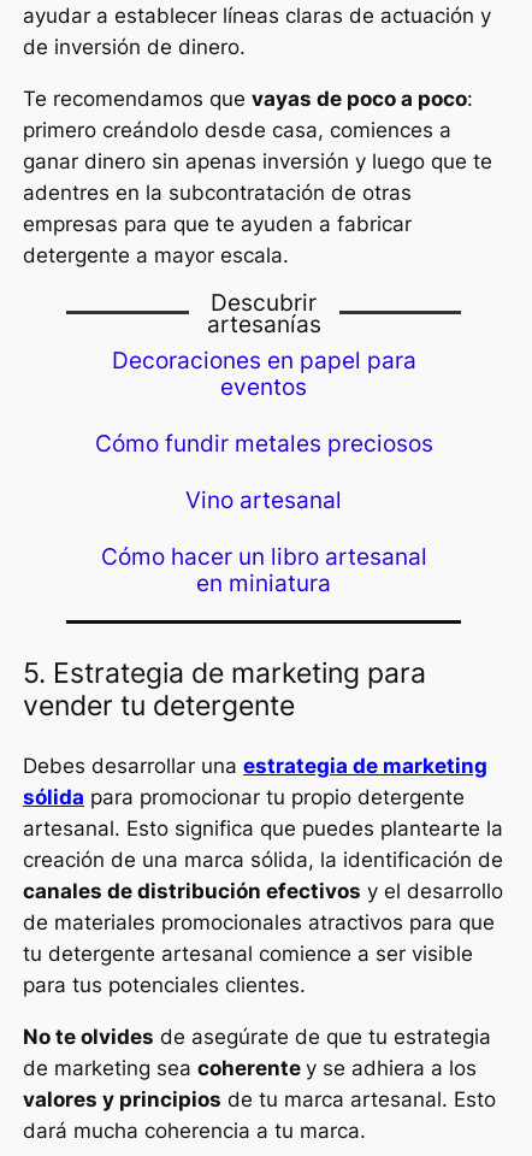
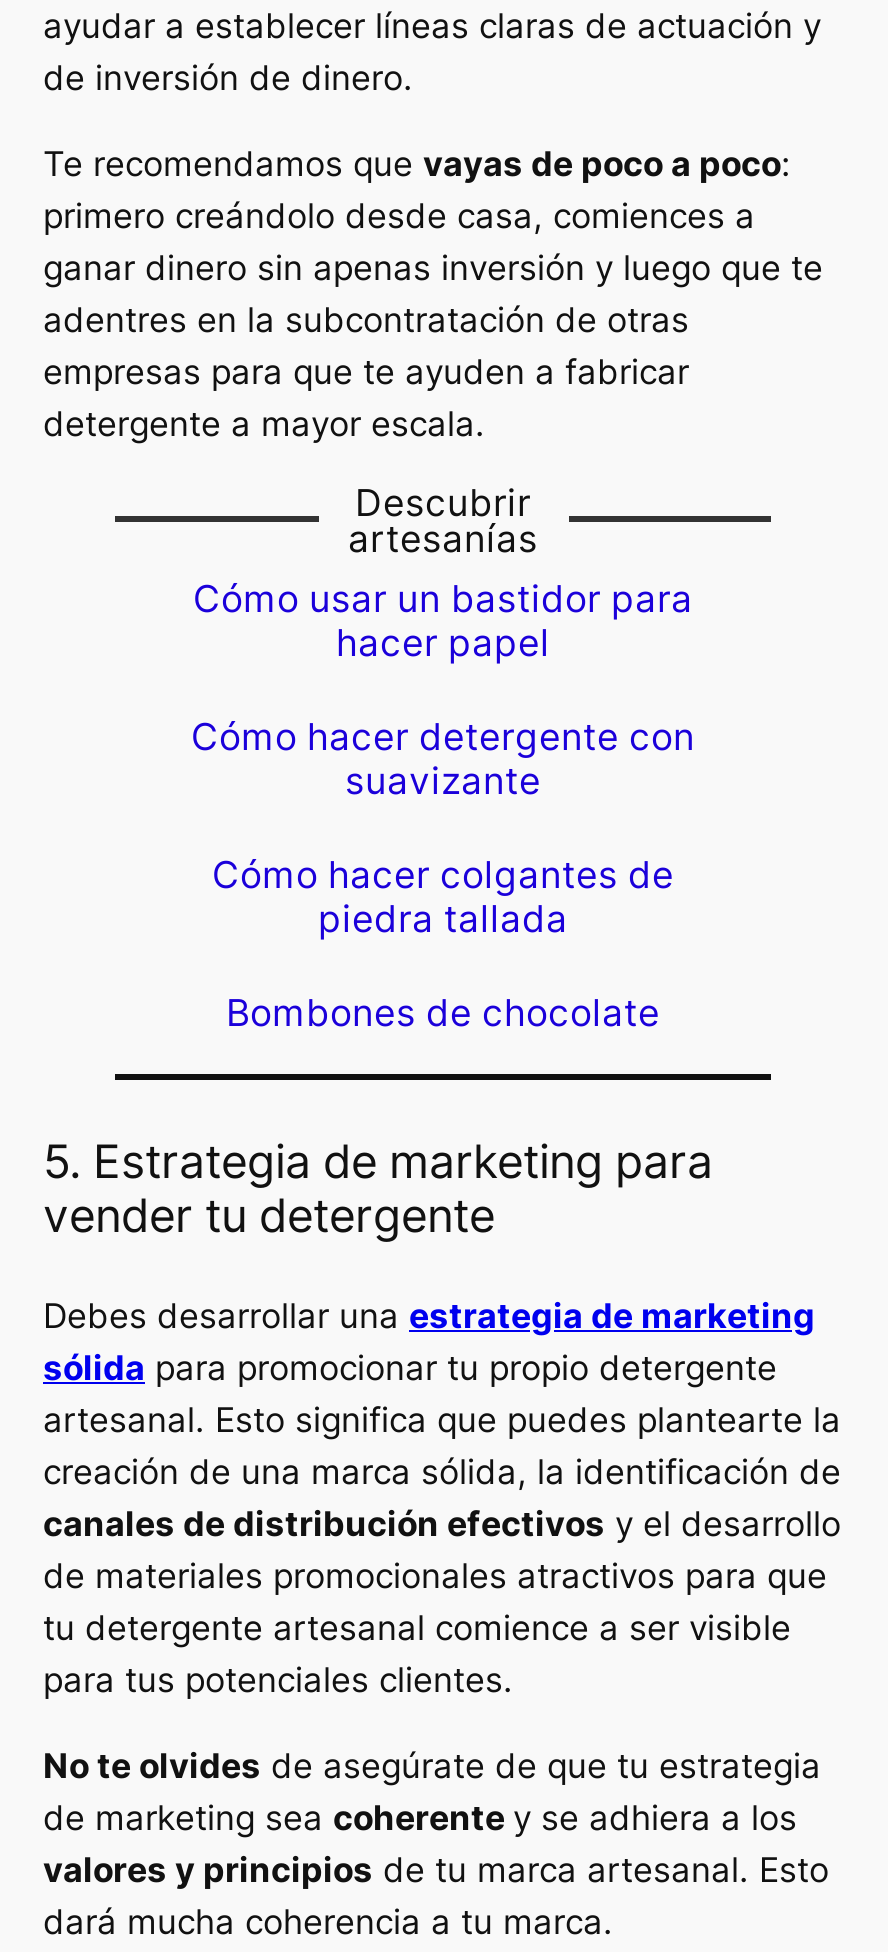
[111,347,416,400] Decoraciones en papel para | eventos -> [193,576,693,664] Cómo usar un bastidor para | hacer papel
[94,430,433,456] Cómo fundir metales preciosos -> [191,714,695,802] Cómo hacer detergente con | suavizante
[185,486,342,513] Vino artesanal -> [212,852,674,940] Cómo hacer colgantes de | piedra tallada
[101,543,427,596] Cómo hacer un libro artesanal | en miniatura -> [226,990,660,1034] Bombones de chocolate

